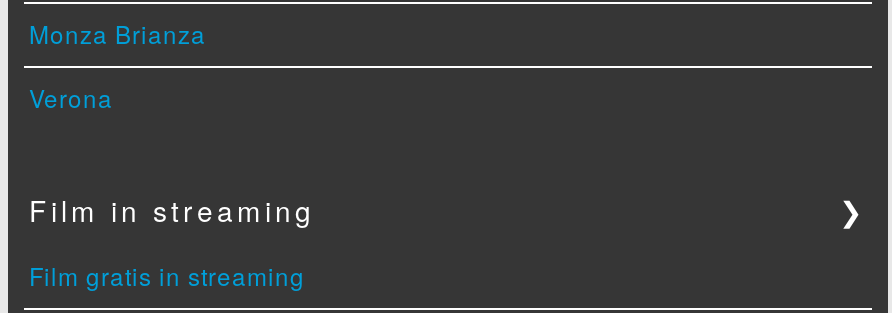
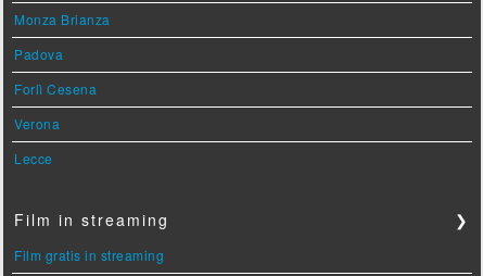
none -> [15,45,97,98] Padova | Forlì Cesena
none -> [15,149,53,168] Lecce

